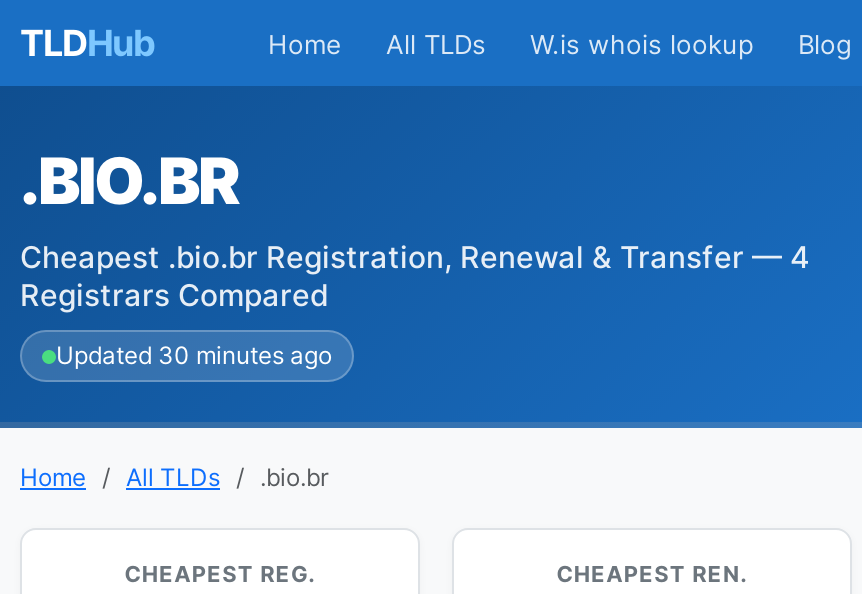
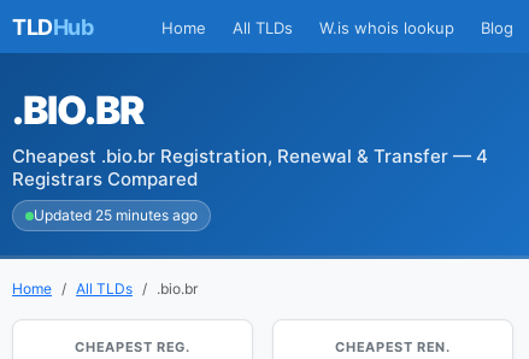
[56,340,332,370] Updated 30 minutes ago -> [34,206,198,224] Updated 25 minutes ago

